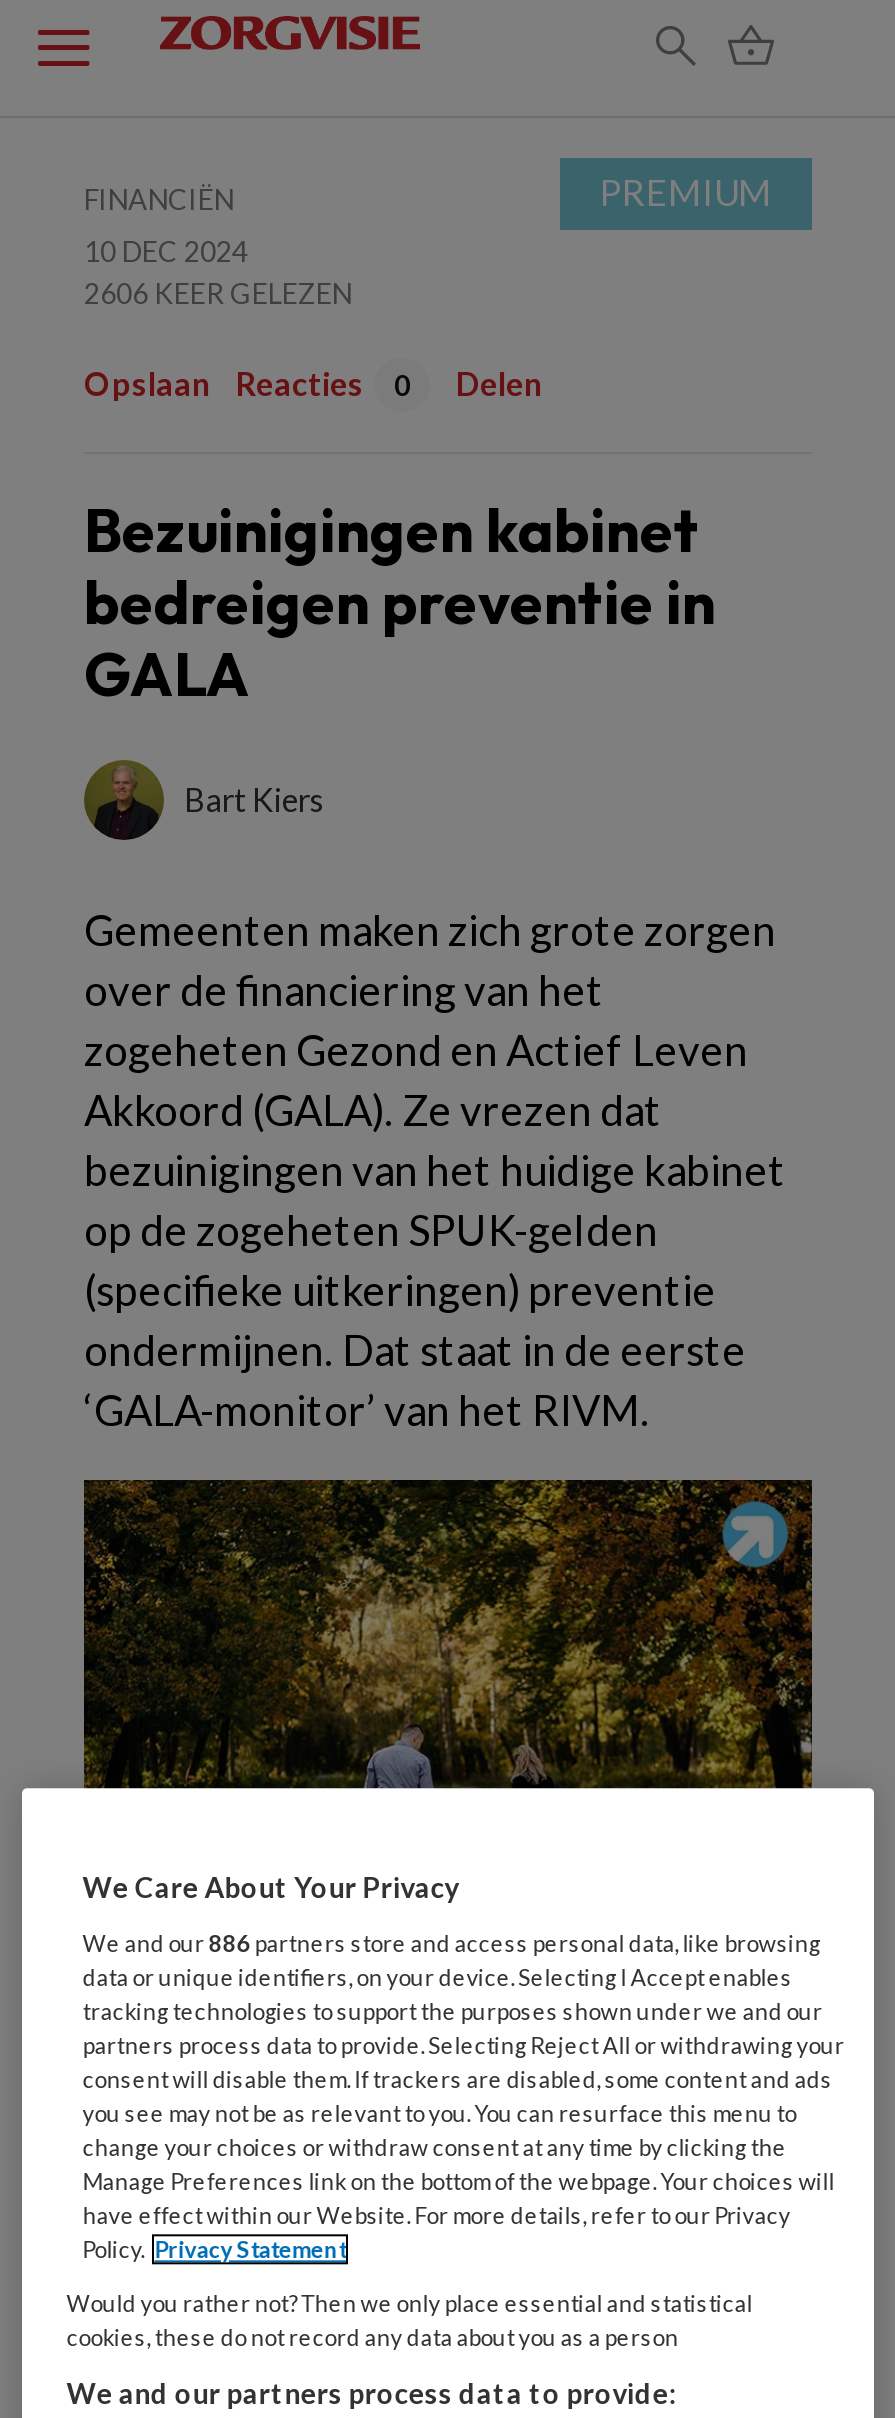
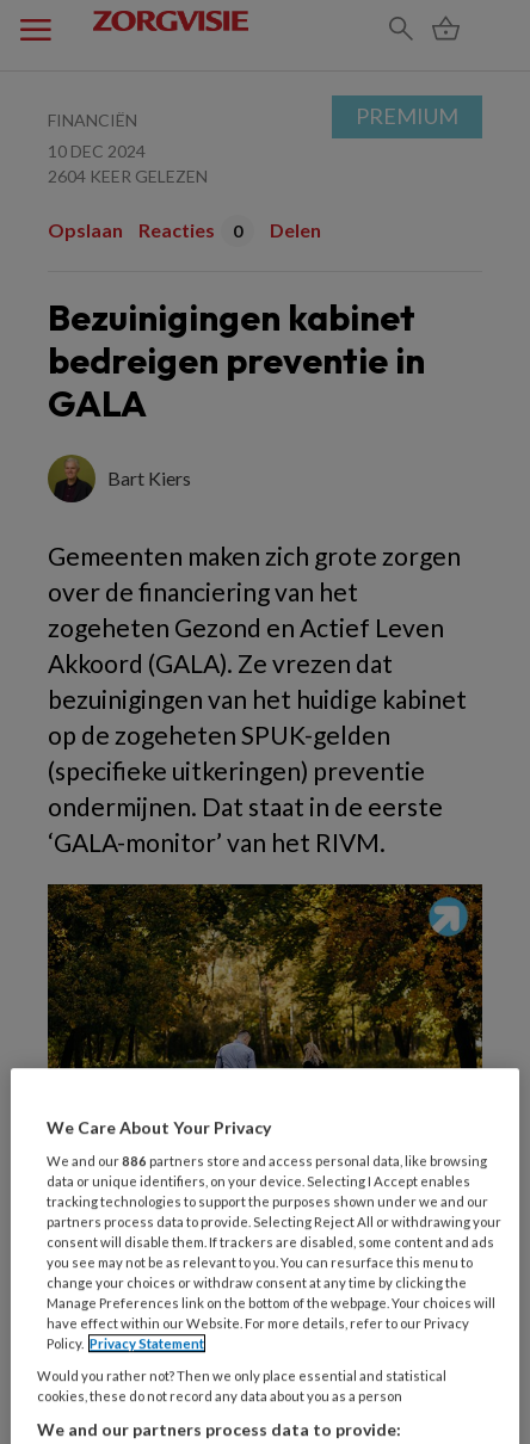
[84,276,352,310] 2606 KEER GELEZEN -> [48,166,208,186] 2604 KEER GELEZEN

